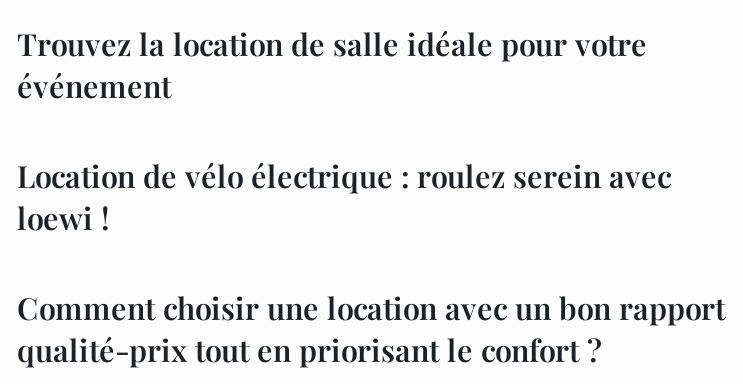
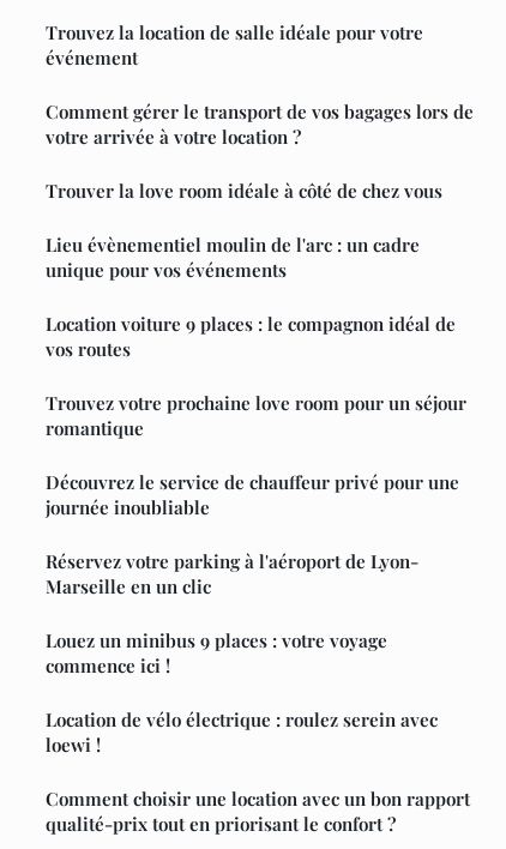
none -> [46,99,474,677] Comment gérer le transport de vos bagages lors de | votre arrivée à votre location ? | Trouver la love room idéale à côté de chez vous | Lieu évènementiel moulin de l'arc : un cadre | unique pour vos événements | Location voiture 9 places : le compagnon idéal de | vos routes | Trouvez votre prochaine love room pour un séjour | romantique | Découvrez le service de chauffeur privé pour une | journée inoubliable | Réservez votre parking à l'aéroport de Lyon- | Marseille en un clic | Louez un minibus 9 places : votre voyage | commence ici !

